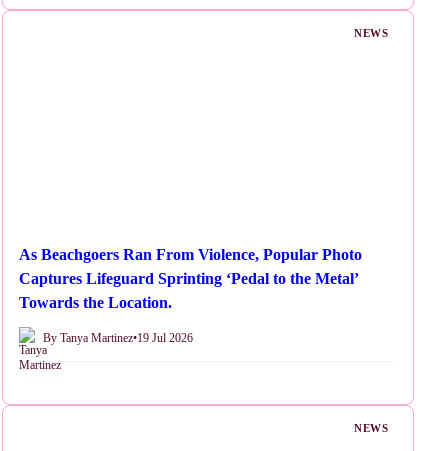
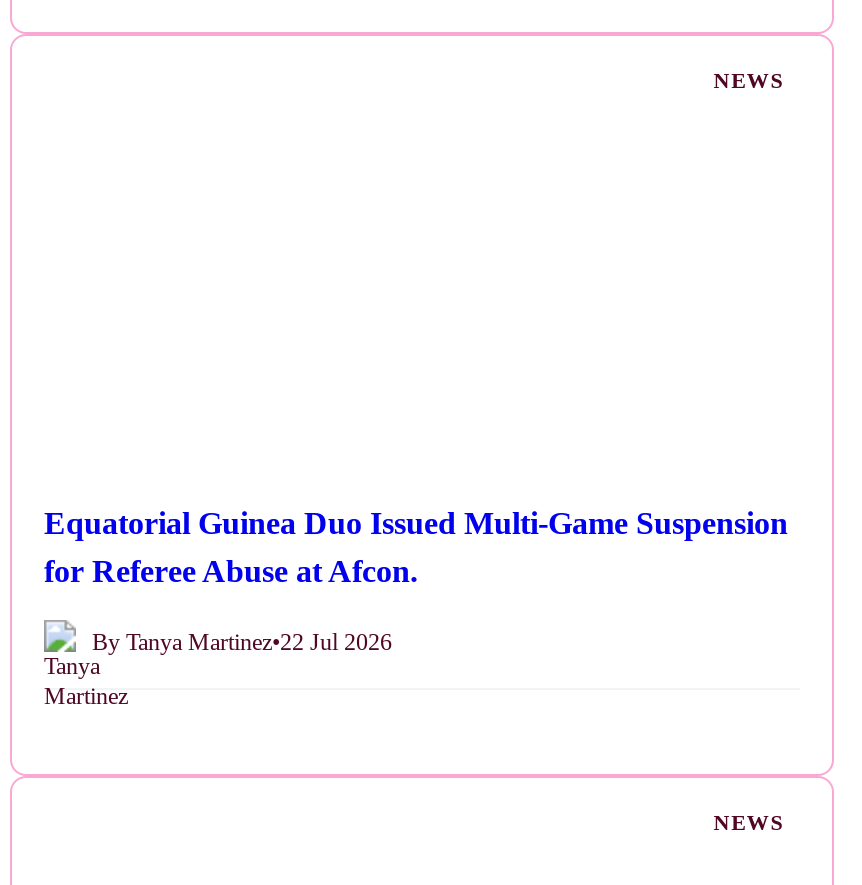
[19,246,362,311] As Beachgoers Ran From Violence, Popular Photo | Captures Lifeguard Sprinting ‘Pedal to the Metal’ | Towards the Location. -> [44,506,788,588] Equatorial Guinea Duo Issued Multi-Game Suspension | for Referee Abuse at Afcon.
[43,331,193,345] By Tanya Martinez•19 Jul 2026 -> [92,629,392,657] By Tanya Martinez•22 Jul 2026

